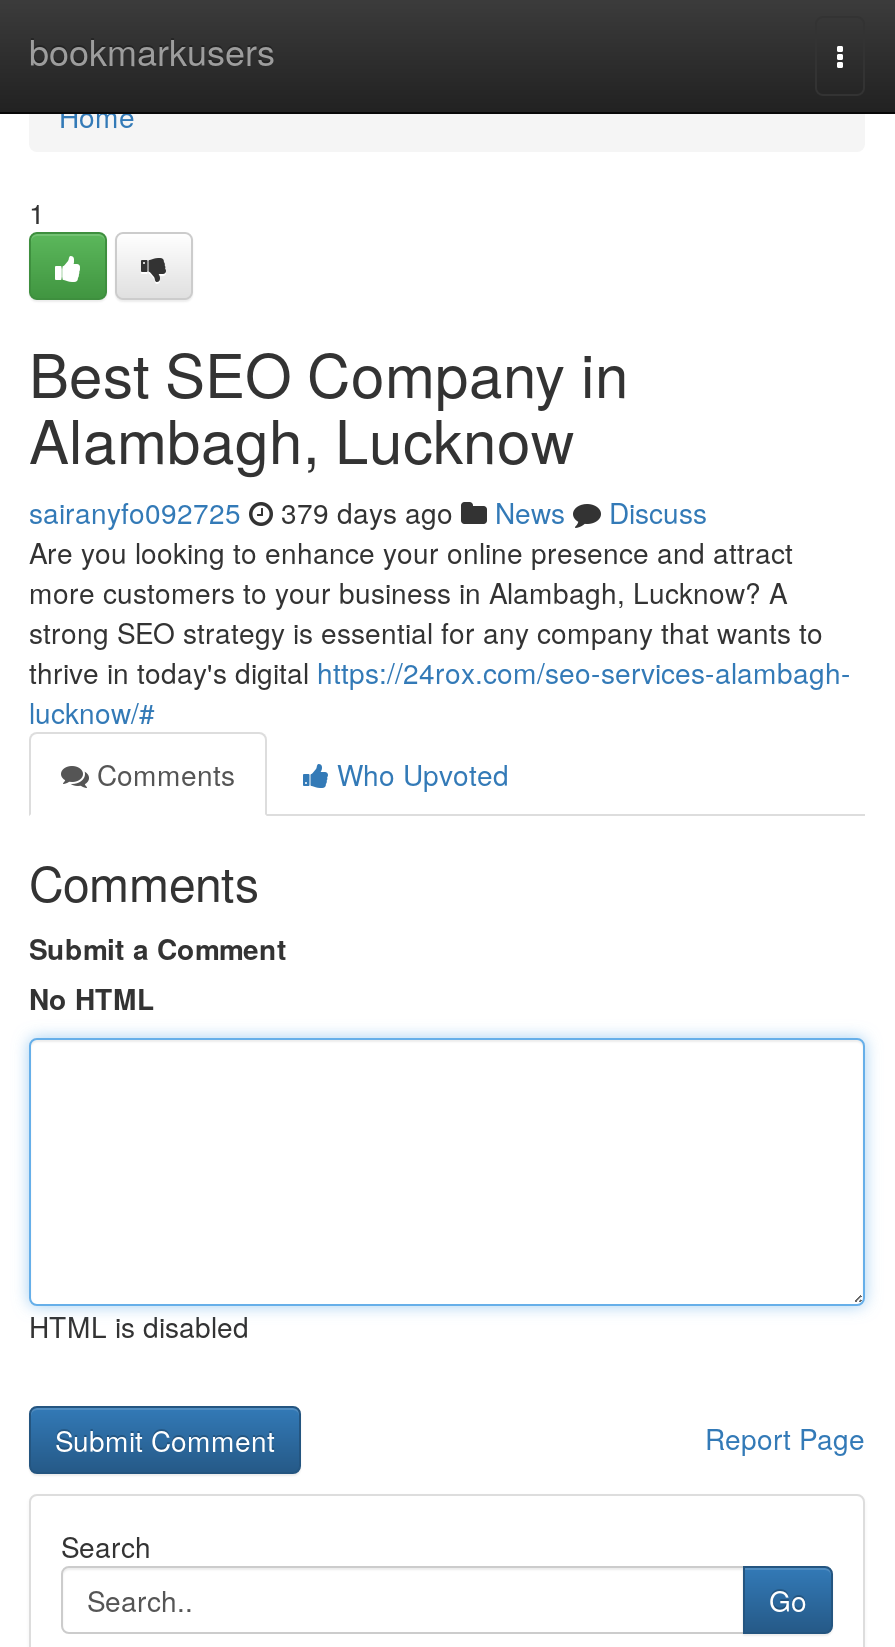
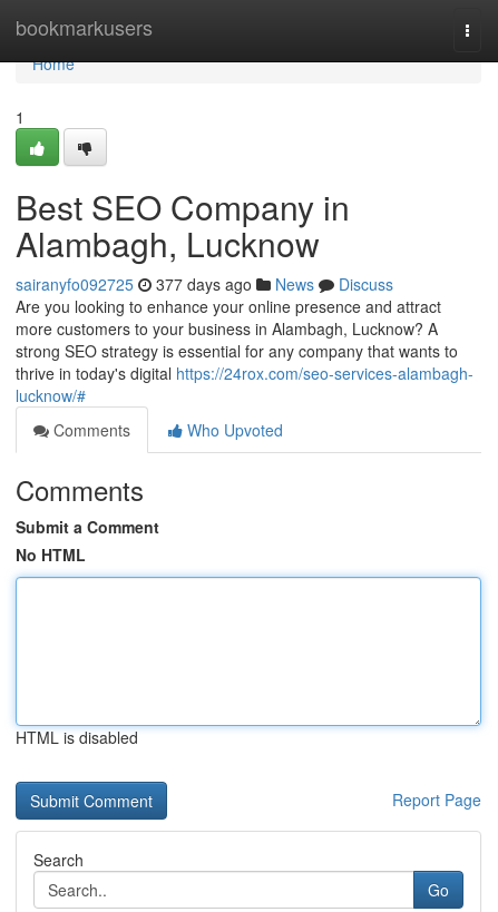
[29,492,707,532] sairanyfo092725 379 days ago News Discuss -> [16,273,393,295] sairanyfo092725 377 days ago News Discuss

